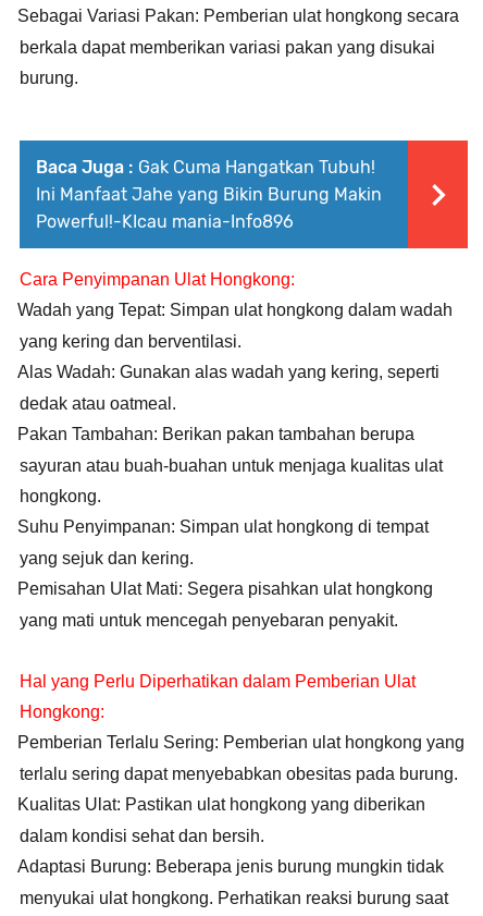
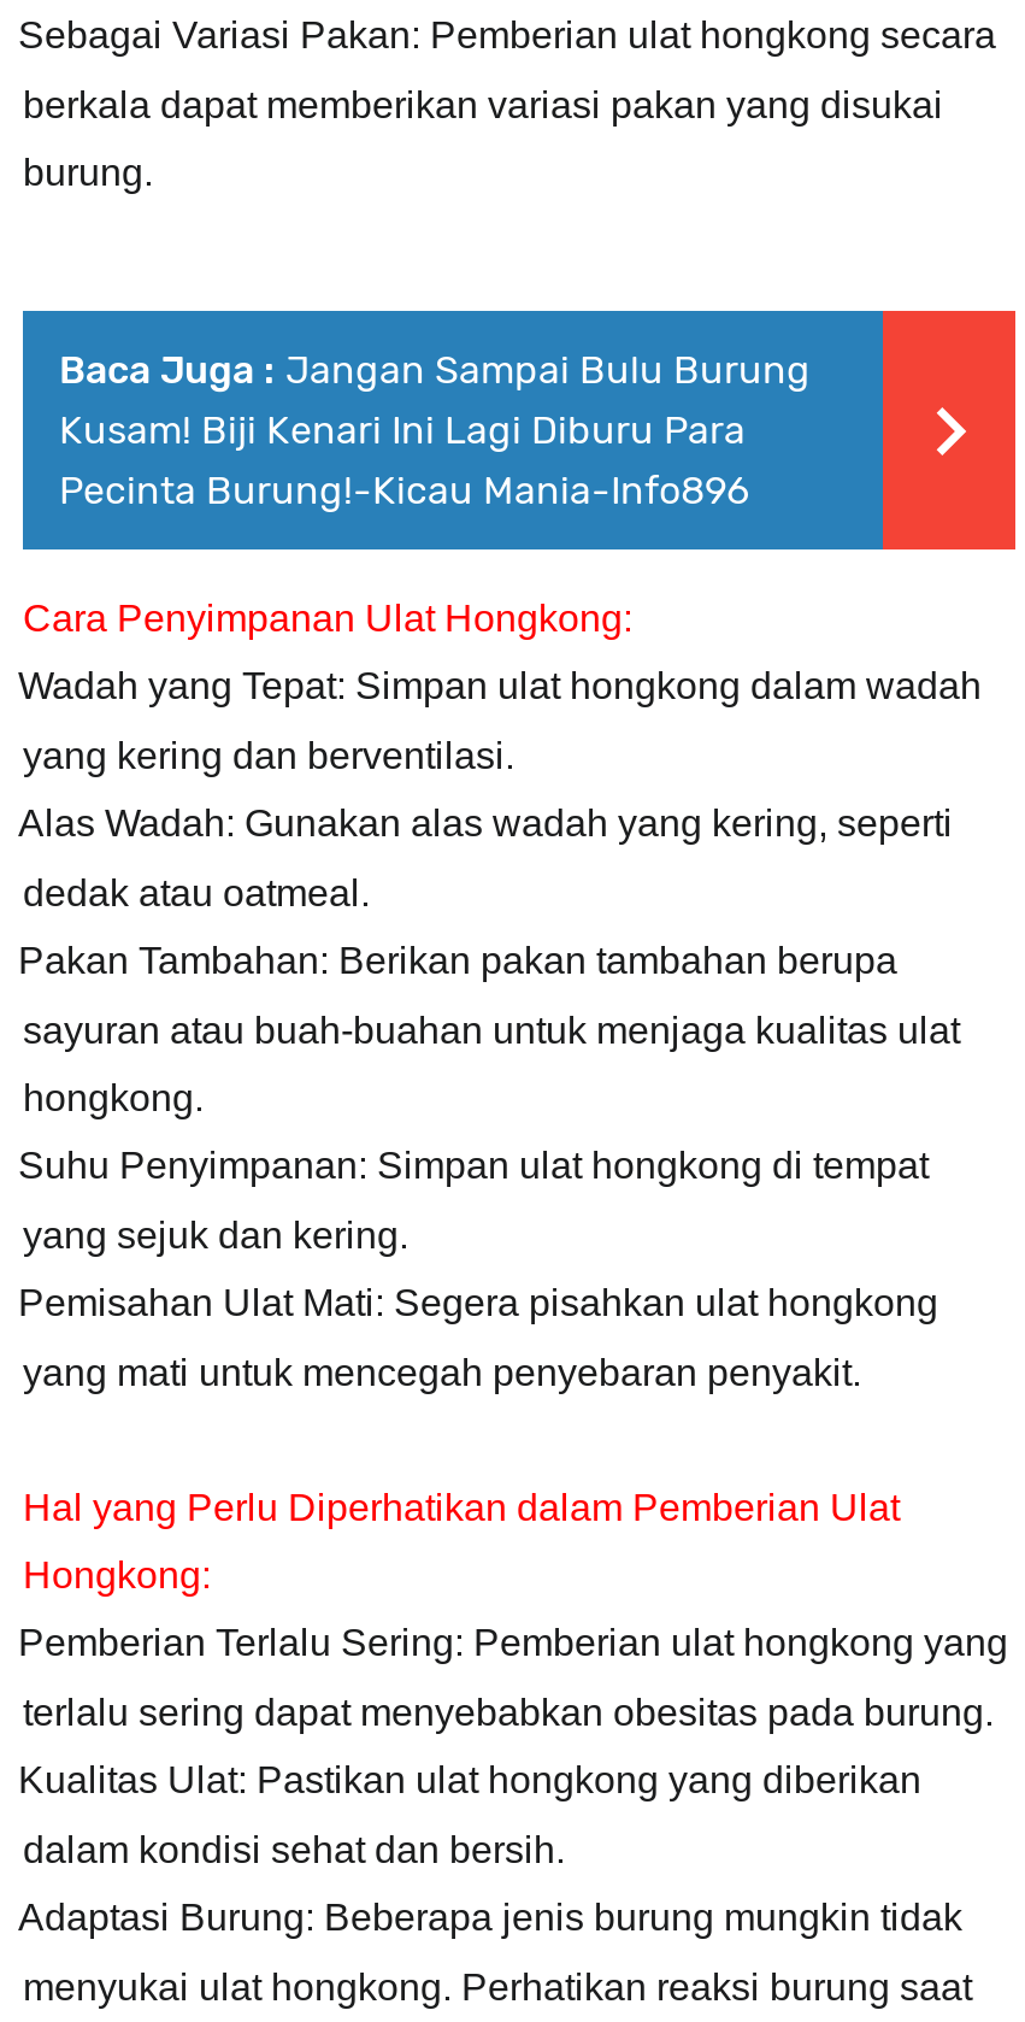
[36,157,382,232] Baca Juga : Gak Cuma Hangatkan Tubuh! | Ini Manfaat Jahe yang Bikin Burung Makin | Powerful!-KIcau mania-Info896 -> [59,347,811,513] Baca Juga : Jangan Sampai Bulu Burung | Kusam! Biji Kenari Ini Lagi Diburu Para | Pecinta Burung!-Kicau Mania-Info896

